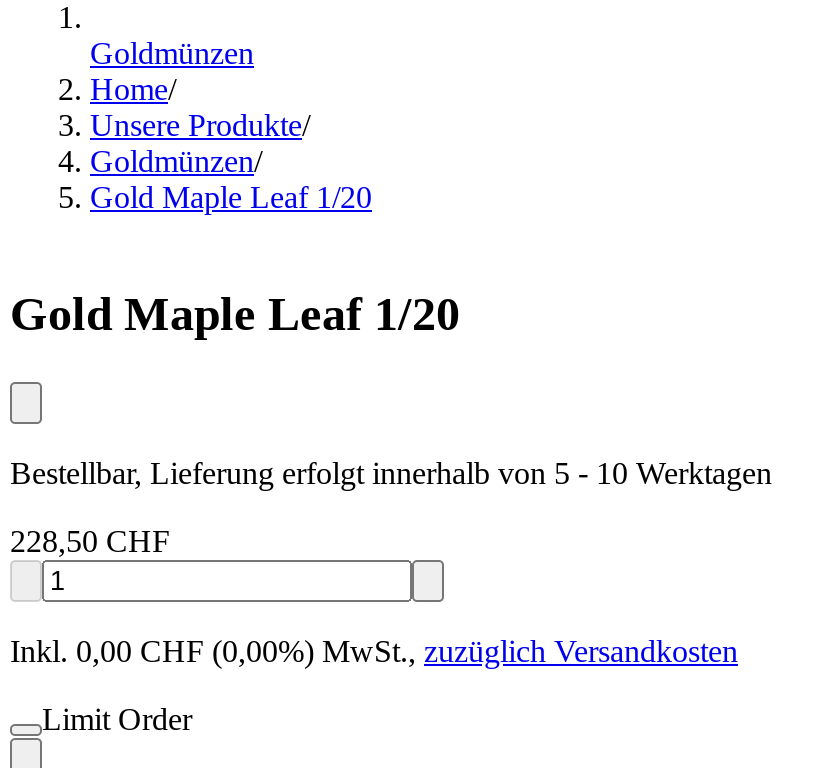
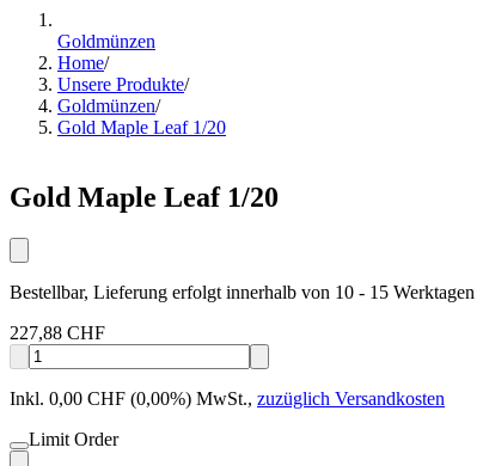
[10,456,772,490] Bestellbar, Lieferung erfolgt innerhalb von 5 - 10 Werktagen -> [10,282,475,302] Bestellbar, Lieferung erfolgt innerhalb von 10 - 15 Werktagen
[10,524,170,558] 228,50 CHF -> [10,323,105,343] 227,88 CHF

